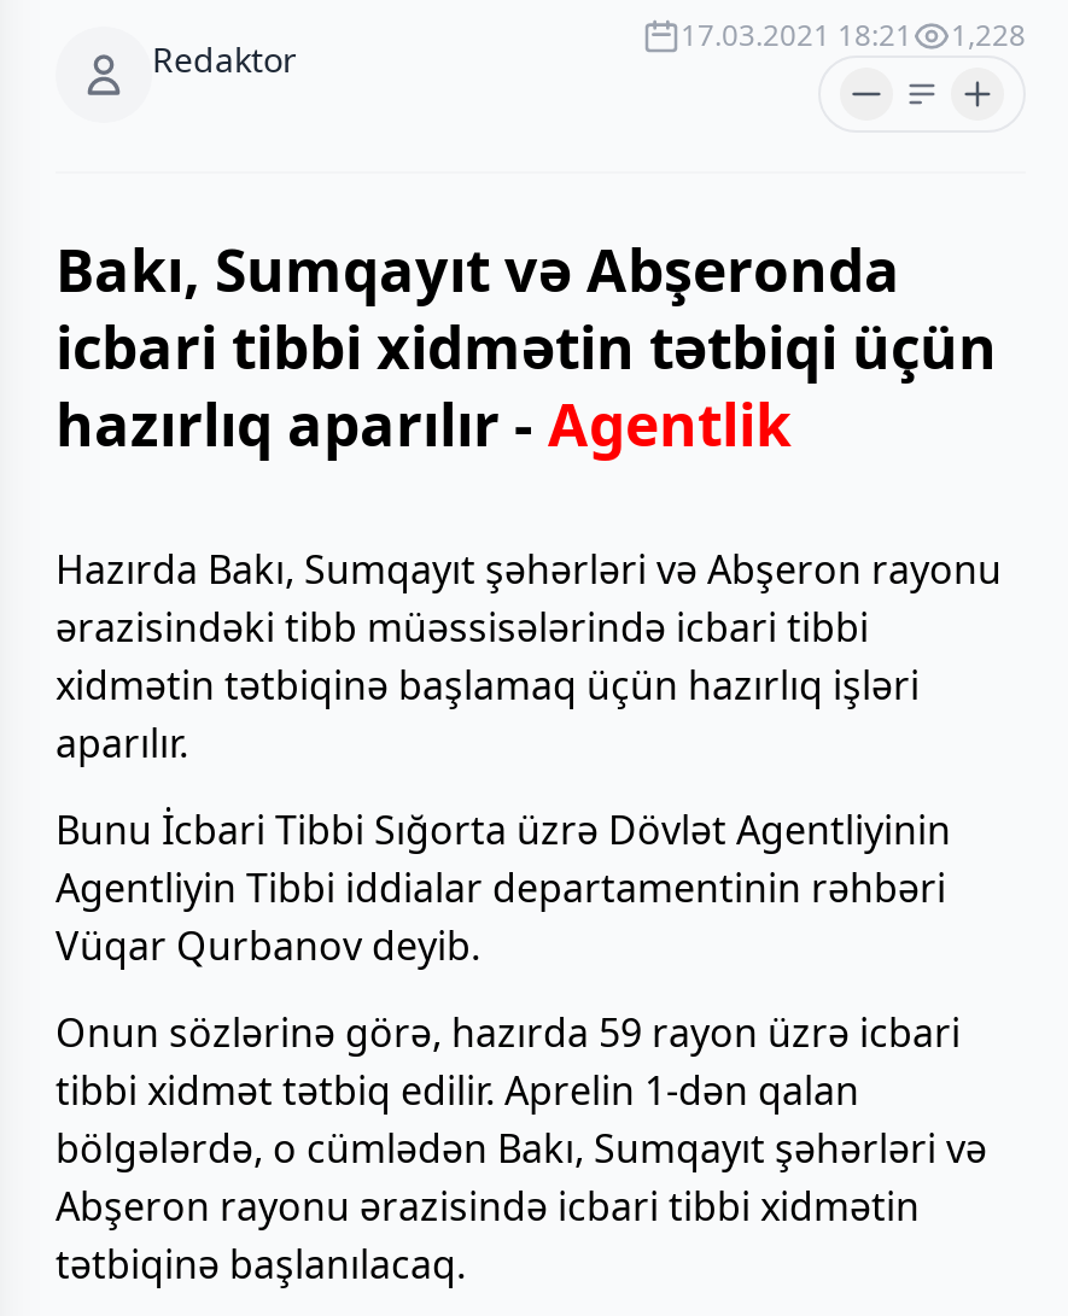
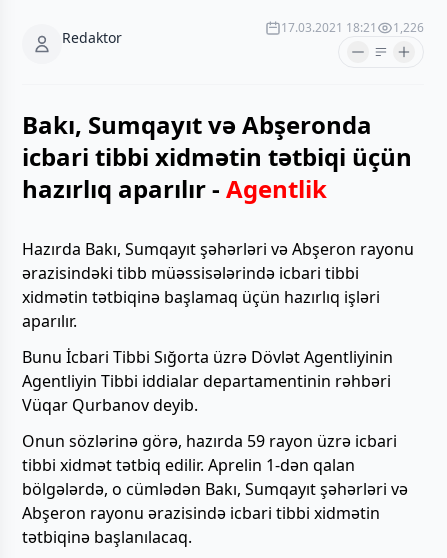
[681,14,1026,55] 17.03.2021 18:21 1,228 -> [281,19,424,36] 17.03.2021 18:21 1,226

